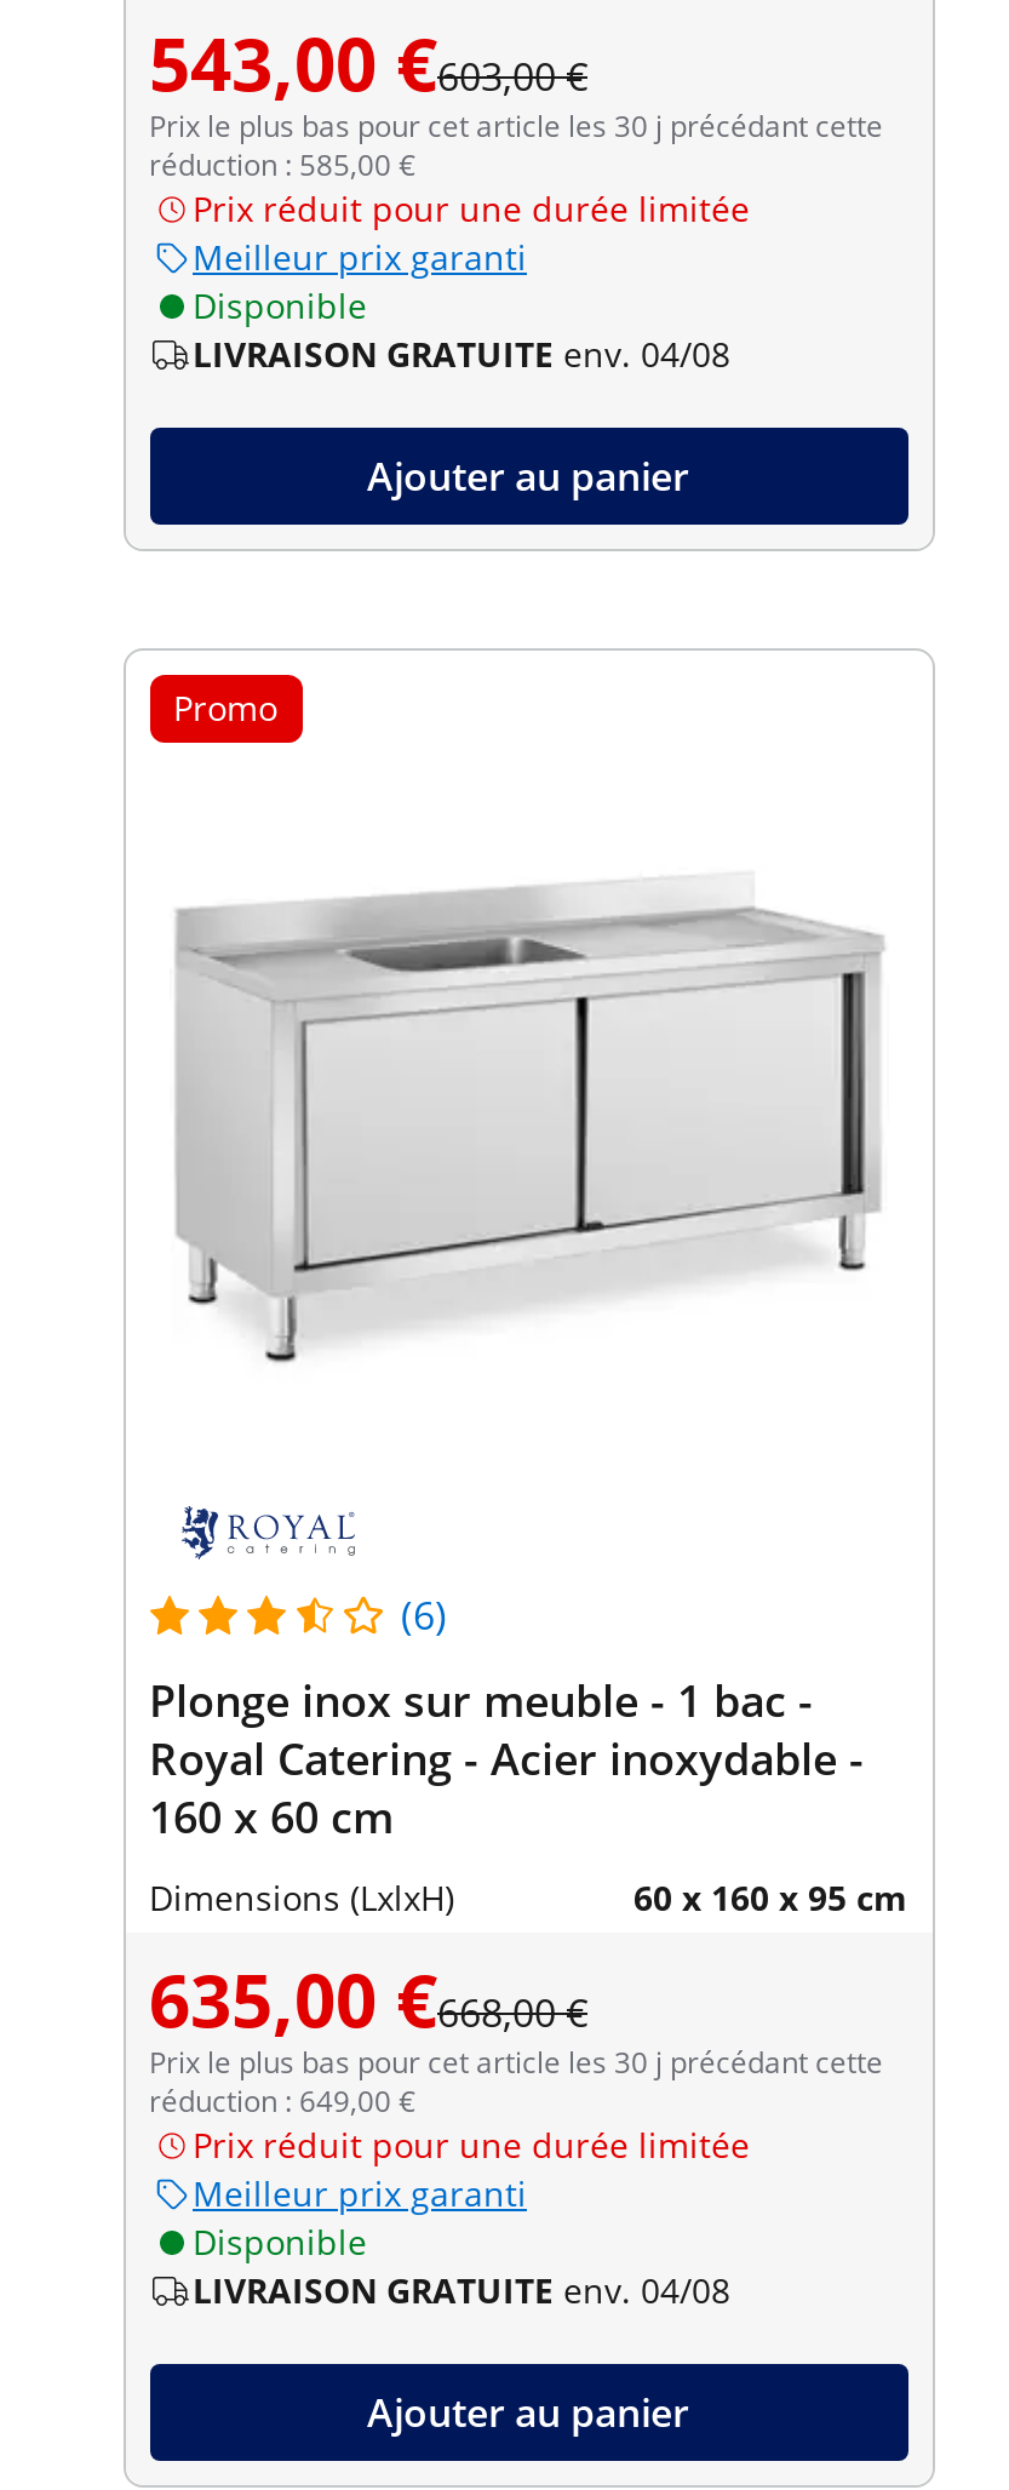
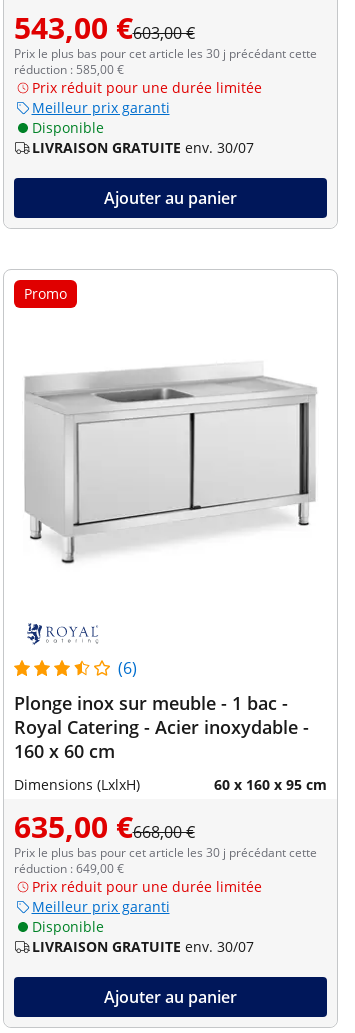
[193,330,730,376] LIVRAISON GRATUITE env. 04/08 -> [31,138,253,157] LIVRAISON GRATUITE env. 30/07
[193,2266,730,2312] LIVRAISON GRATUITE env. 04/08 -> [31,937,253,956] LIVRAISON GRATUITE env. 30/07

